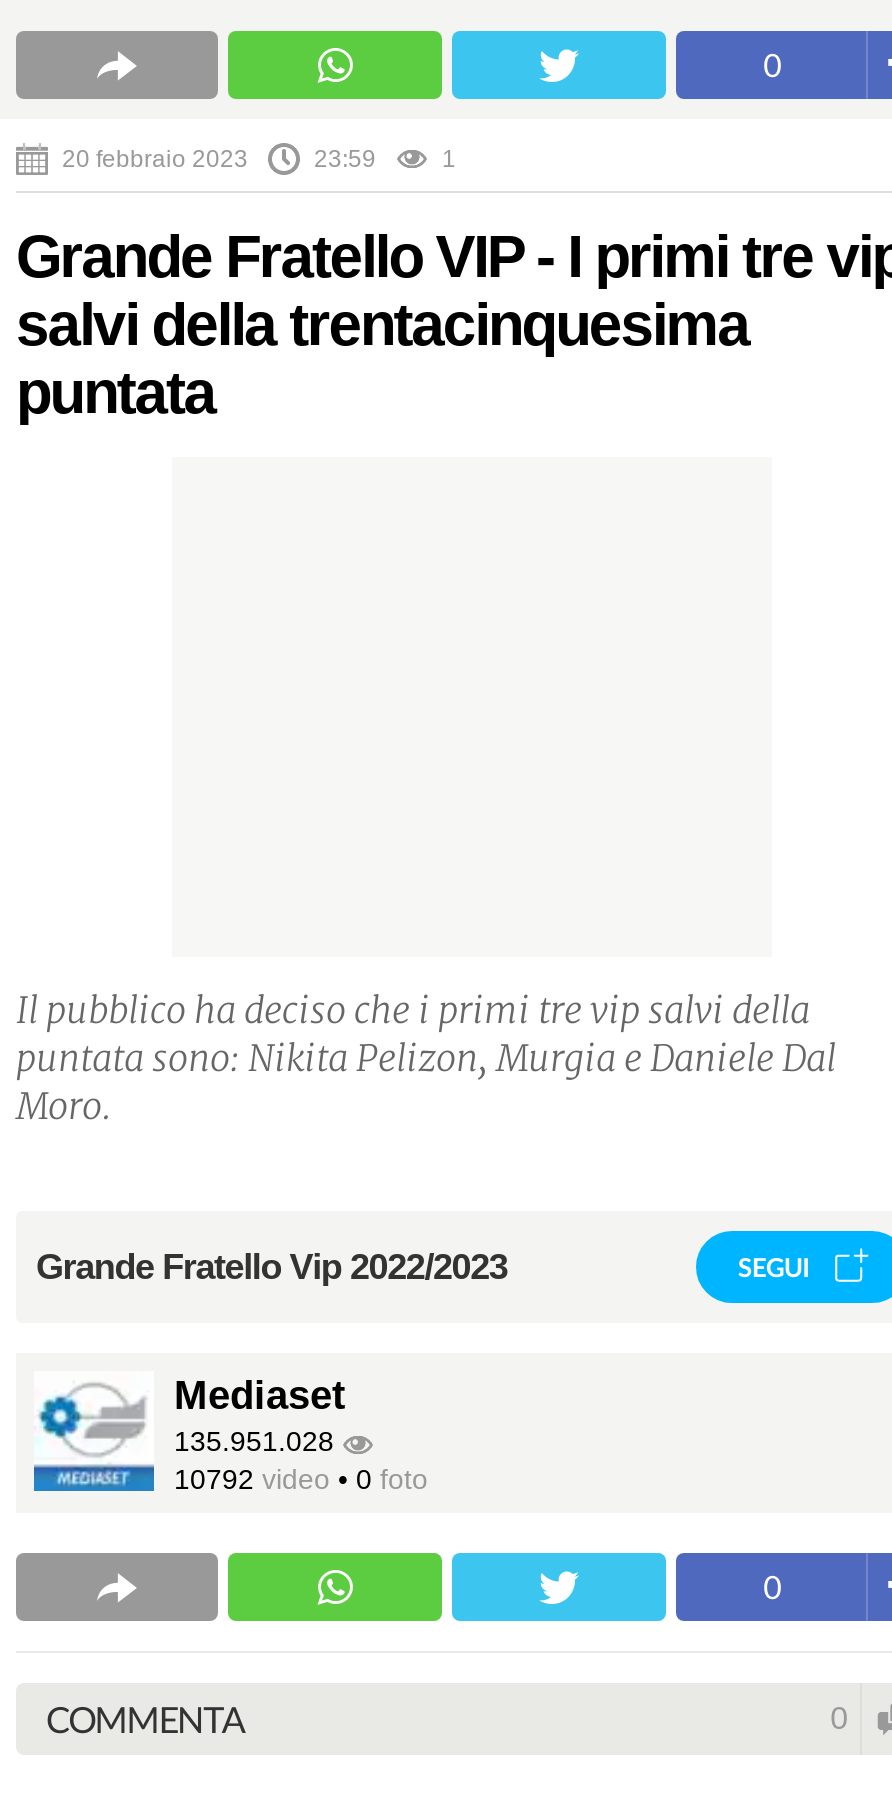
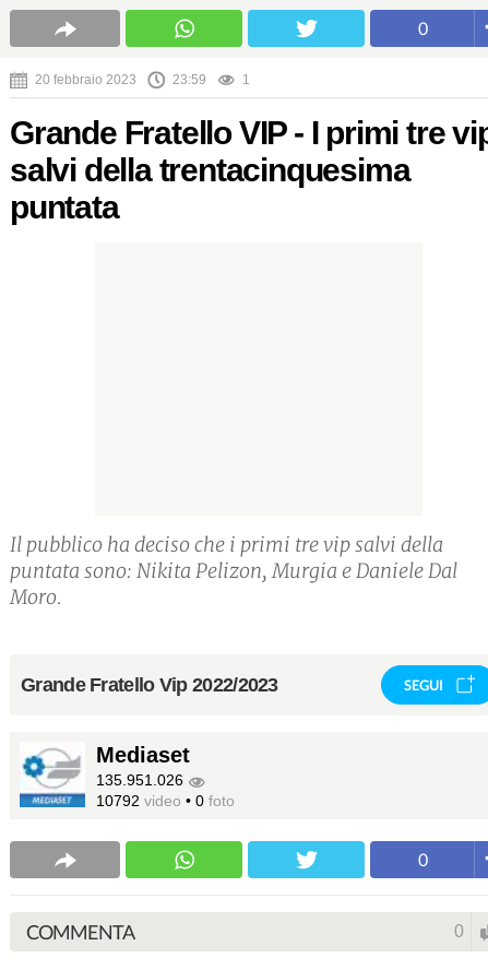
[174,1426,334,1458] 135.951.028 -> [96,772,183,789] 135.951.026

